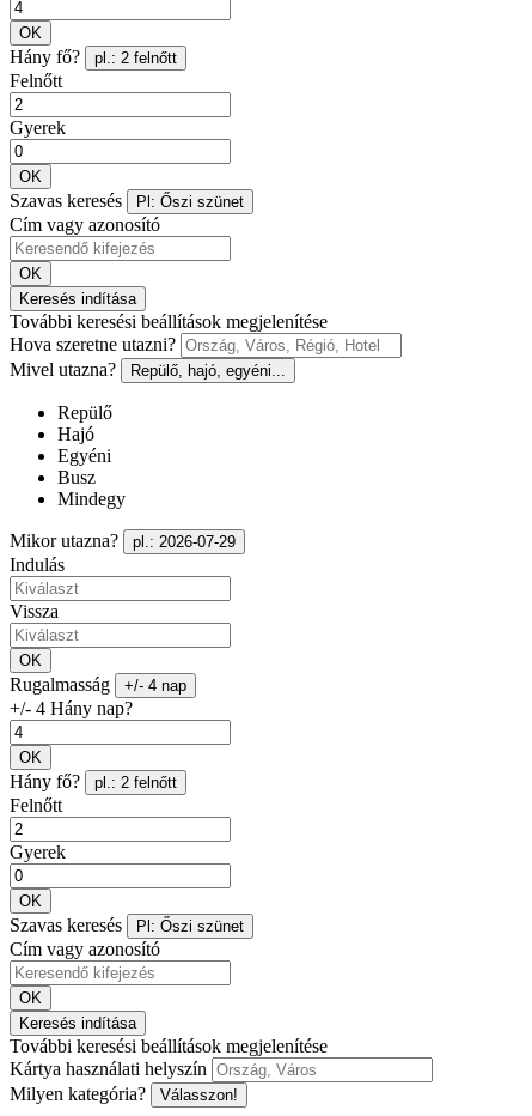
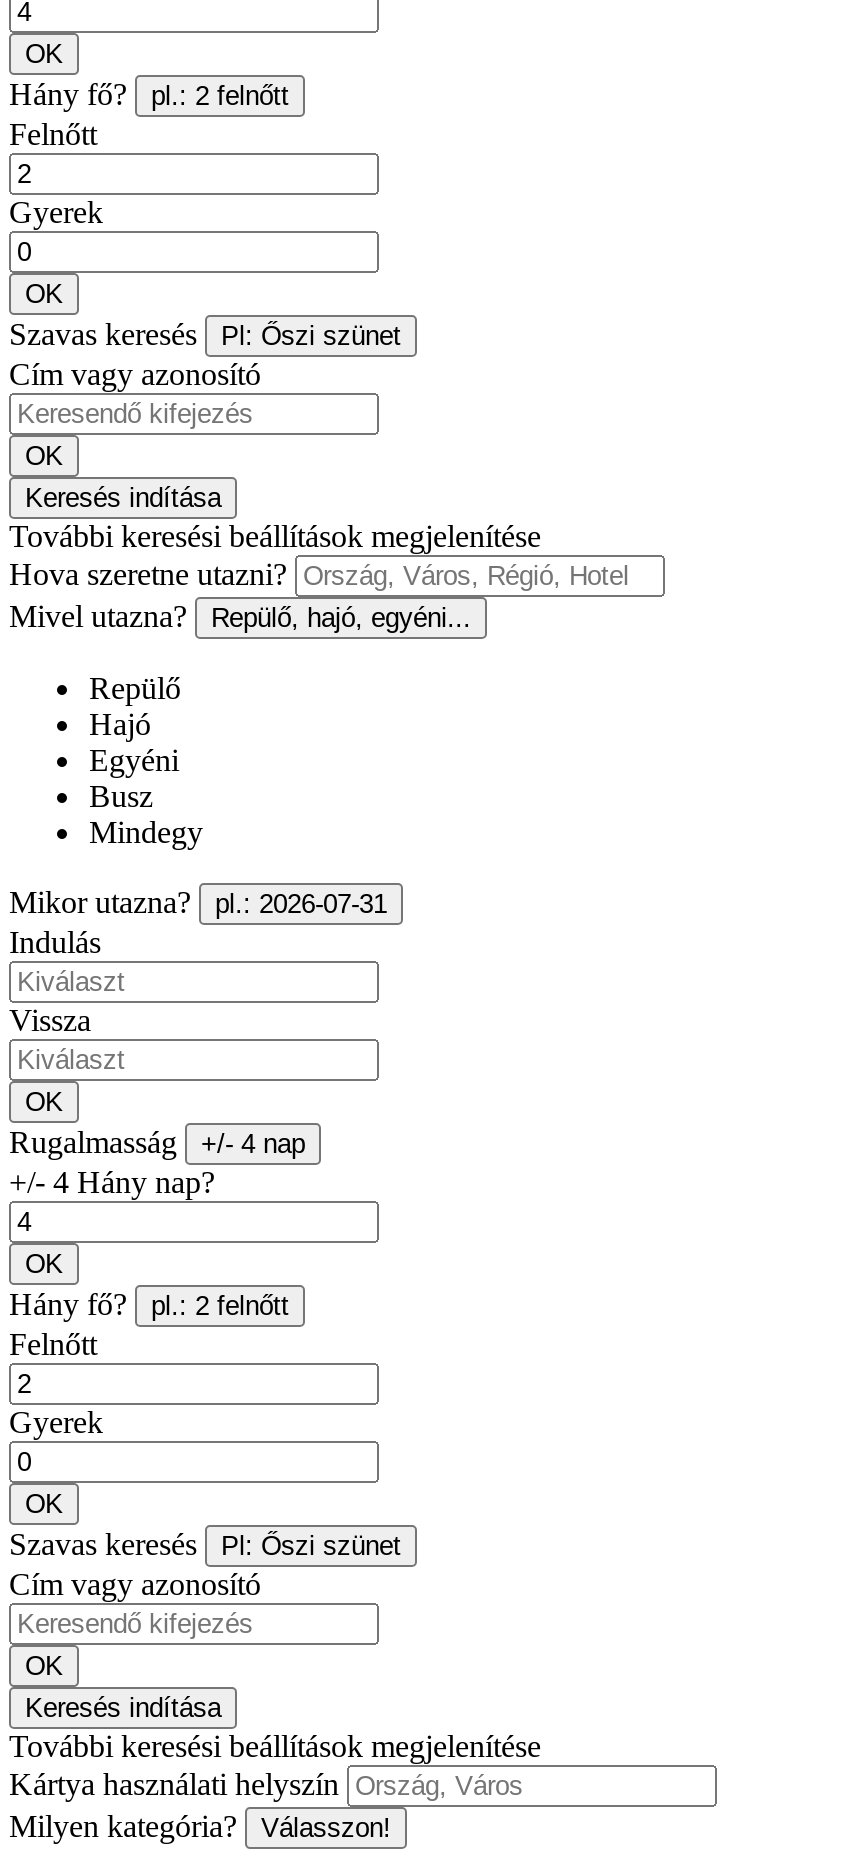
[10,530,236,551] Mikor utazna? pl.: 2026-07-29 -> [9,885,387,919] Mikor utazna? pl.: 2026-07-31

